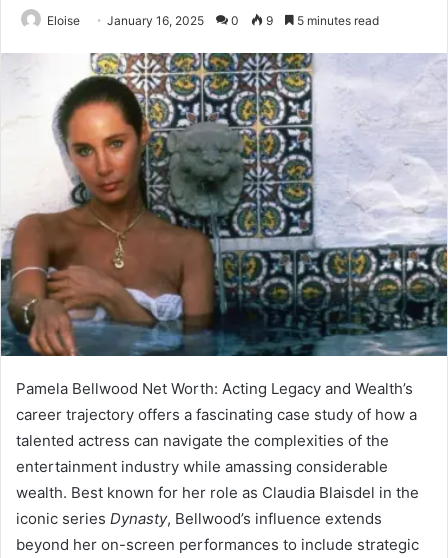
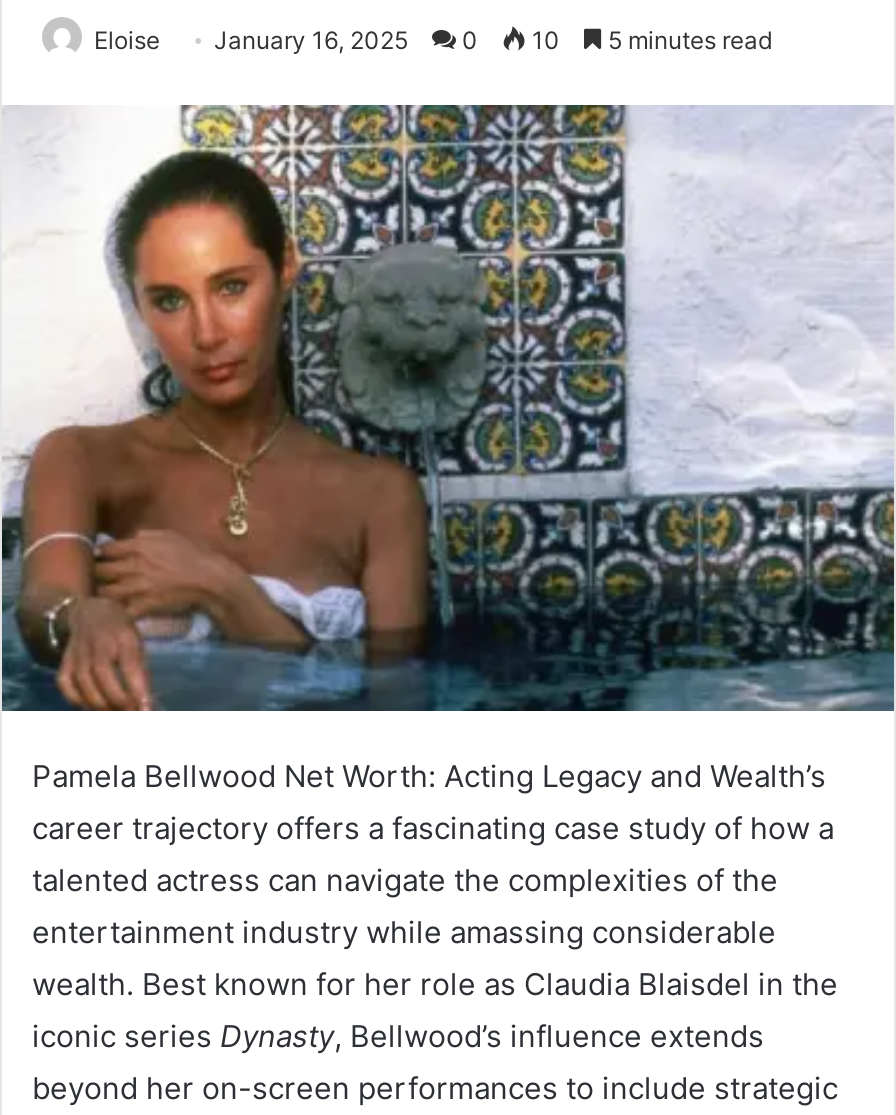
[47,13,379,28] Eloise January 16, 2025 0 9 5 minutes read -> [94,25,772,55] Eloise January 16, 2025 0 10 5 minutes read

